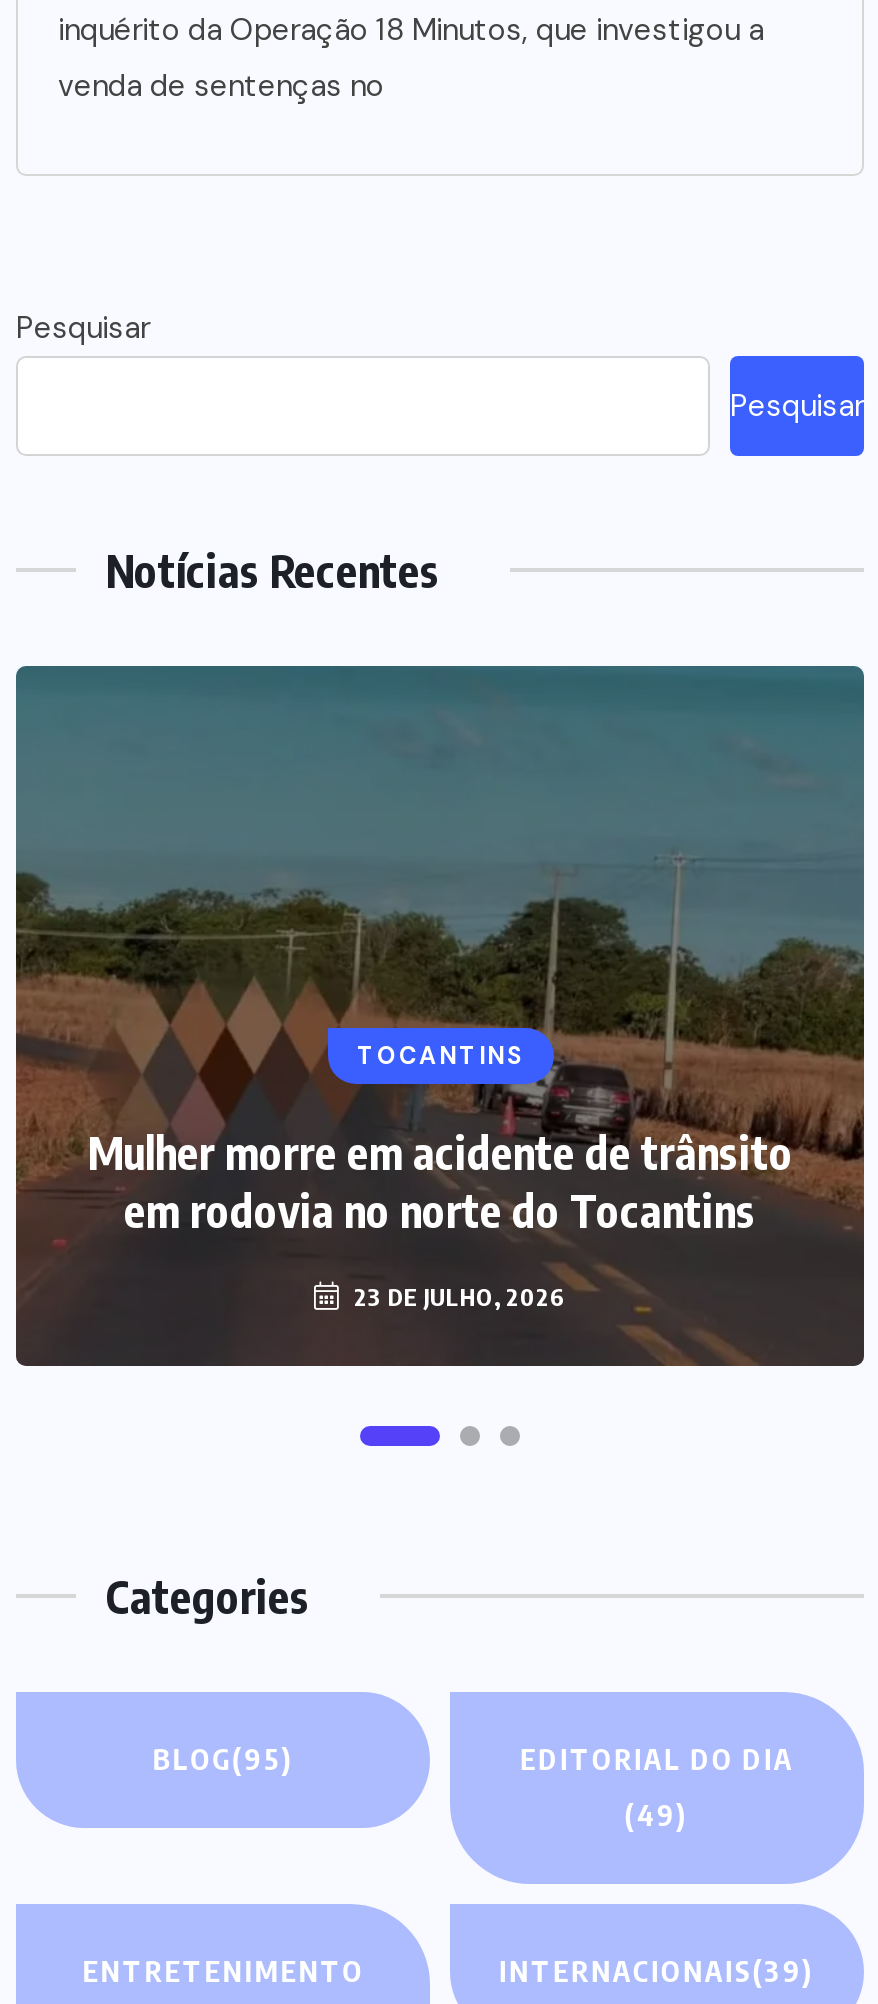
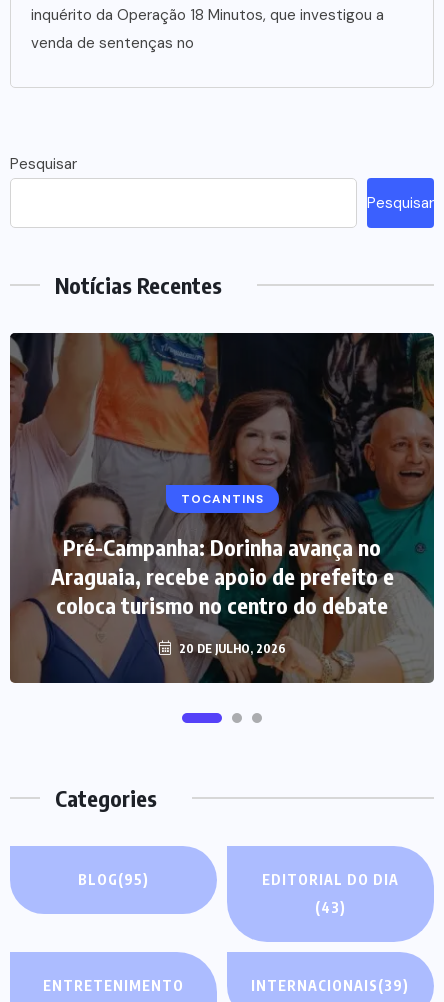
[16,664,866,1366] [image] | Mulher morre em acidente de trânsito | em rodovia no norte do Tocantins -> [9,332,435,683] [image] | Pré-Campanha: Dorinha avança no | Araguaia, recebe apoio de prefeito e | coloca turismo no centro do debate
moved [357,1040,523,1072] -> [180,491,263,507]: TOCANTINS
[348,1282,566,1312] 23 DE JULHO, 2026 -> [175,641,285,656] 20 DE JULHO, 2026
[625,1798,689,1832] (49) -> [315,899,346,916] (43)

